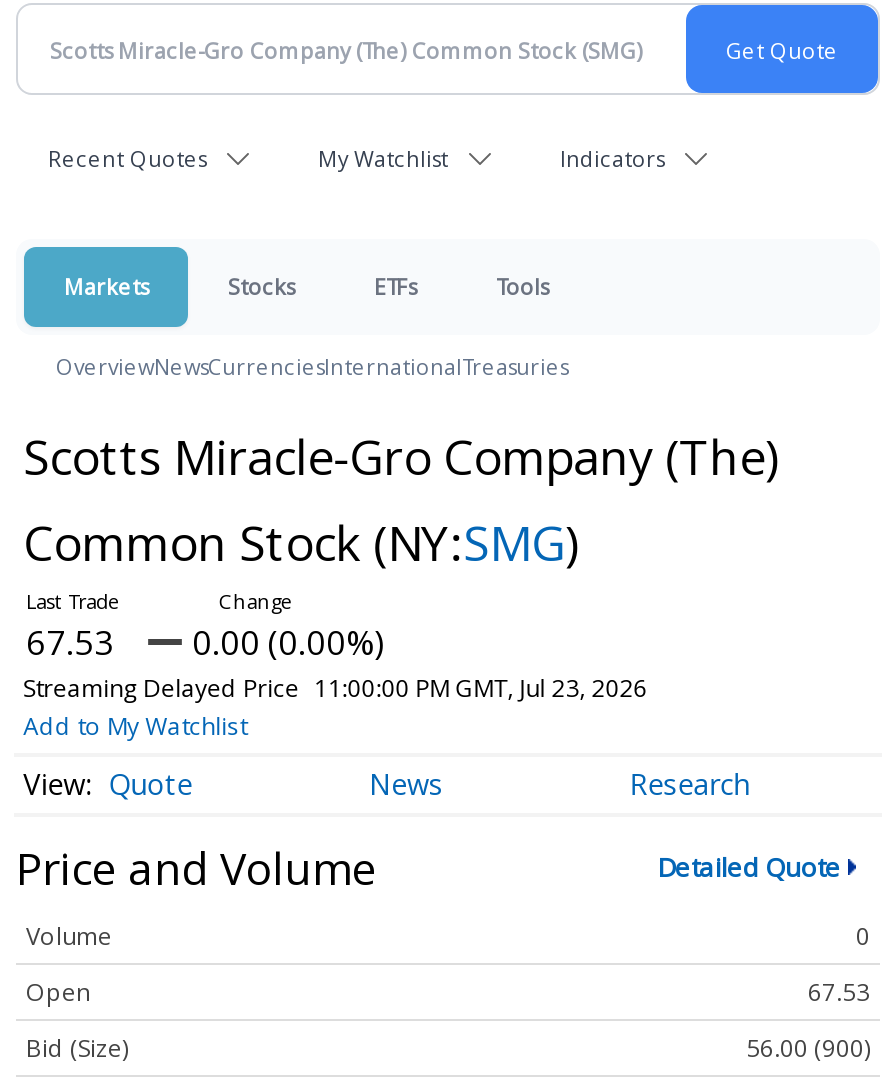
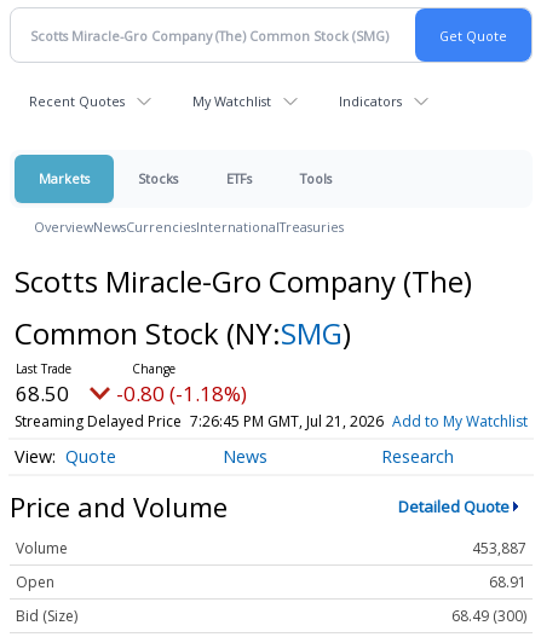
[23,619,648,743] 67.53 | 0.00 (0.00%) | Streaming Delayed Price 11:00:00 PM GMT, Jul 23, 2026 | Add to My Watchlist -> [14,380,528,432] 68.50 | -0.80 (-1.18%) | Streaming Delayed Price 7:26:45 PM GMT, Jul 21, 2026 Add to My Watchlist
[856,920,870,954] 0 -> [472,538,526,559] 453,887
[808,976,870,1010] 67.53 -> [489,572,526,593] 68.91
[746,1032,870,1066] 56.00 (900) -> [451,606,526,627] 68.49 (300)

